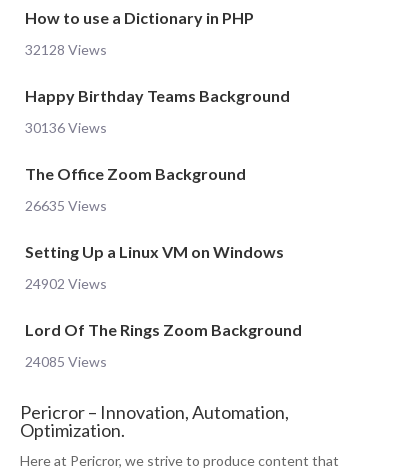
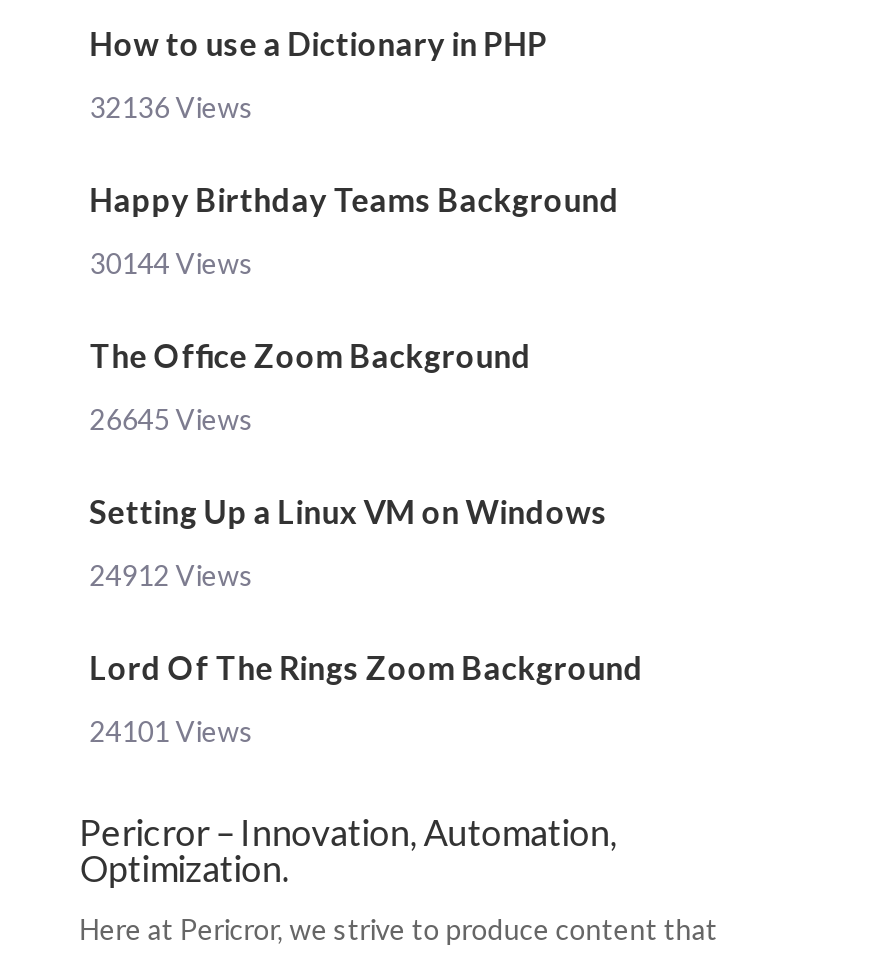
[25,41,107,58] 32128 Views -> [90,91,254,125] 32136 Views
[25,119,107,136] 30136 Views -> [90,247,254,281] 30144 Views
[25,197,107,214] 26635 Views -> [90,403,254,437] 26645 Views
[25,275,107,292] 24902 Views -> [90,559,254,593] 24912 Views
[25,353,107,370] 24085 Views -> [90,715,254,749] 24101 Views

